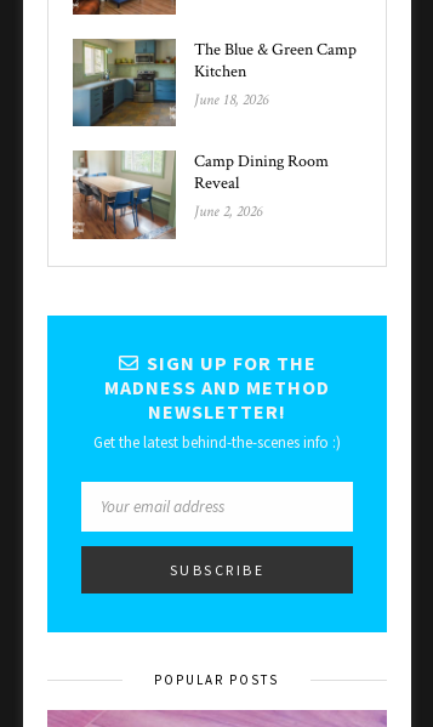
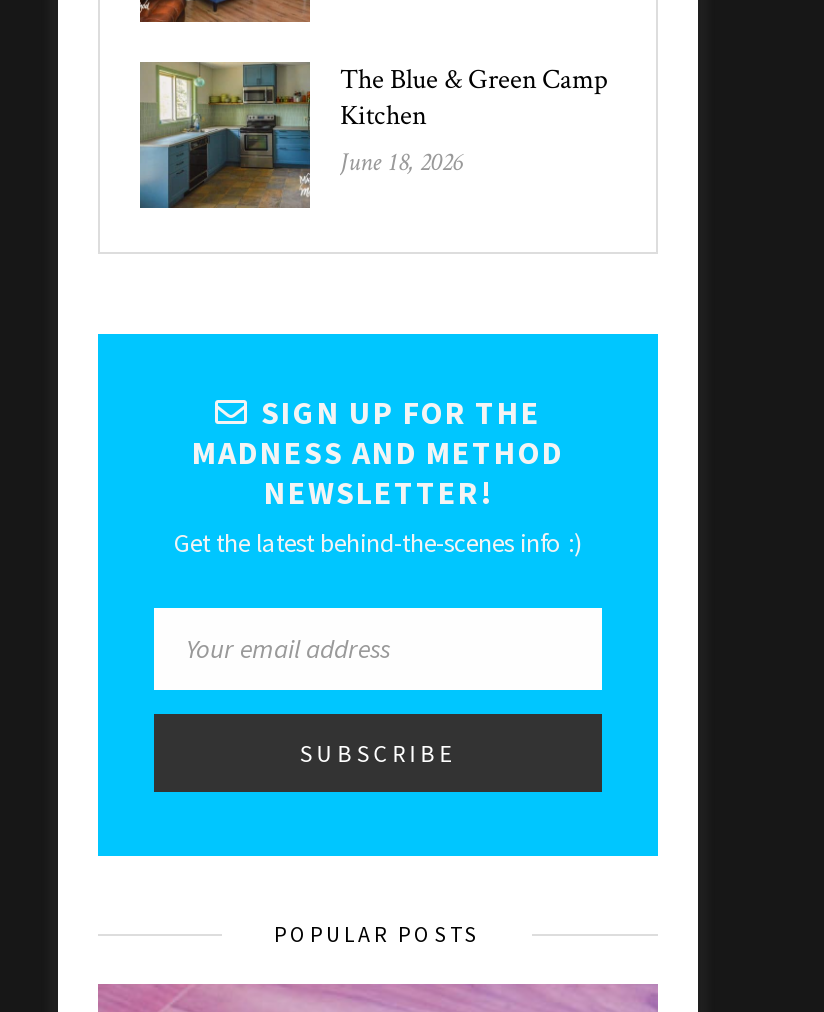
[72,151,329,240] [image] | Camp Dining Room | Reveal | June 2, 2026 -> none

